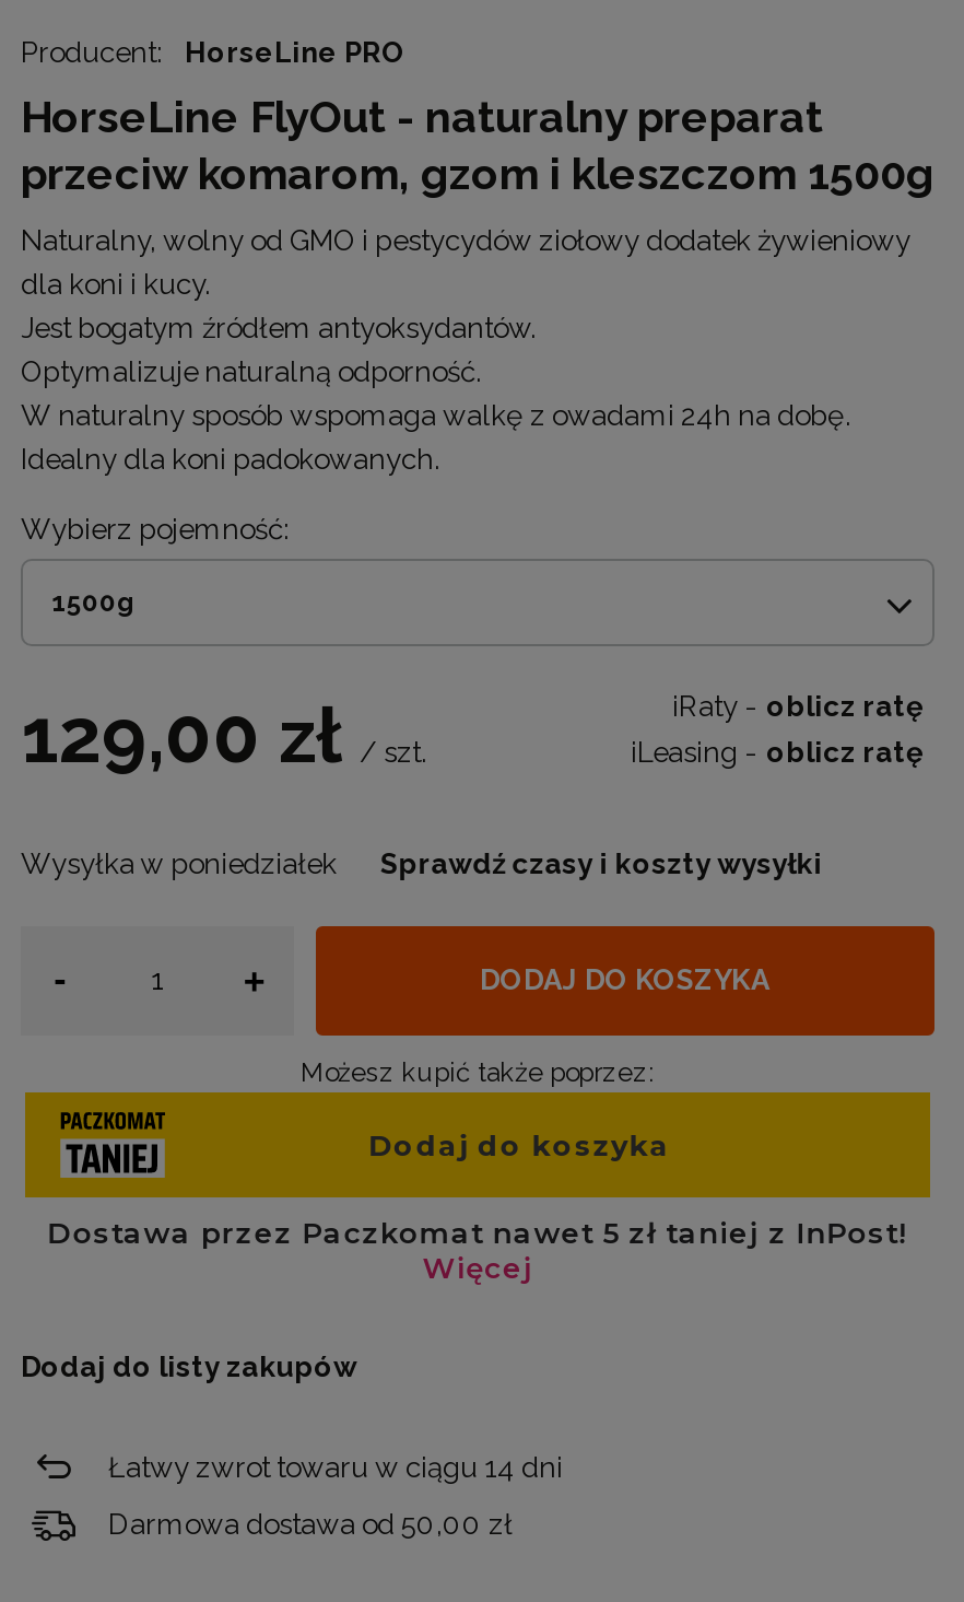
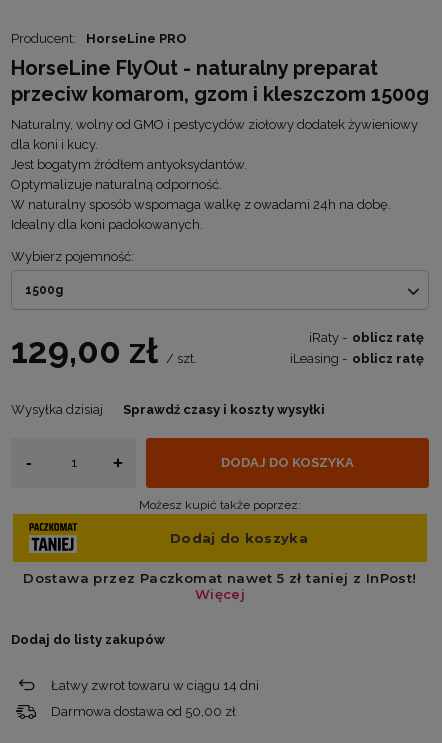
[21,847,337,879] Wysyłka w poniedziałek -> [11,402,103,417] Wysyłka dzisiaj

